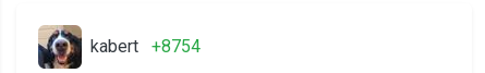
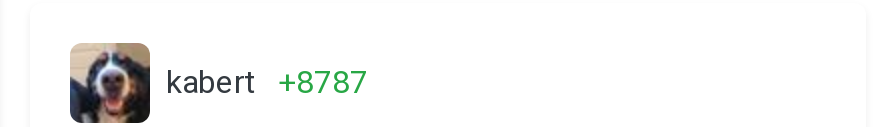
[90,36,201,57] kabert +8754 -> [166,63,368,101] kabert +8787

